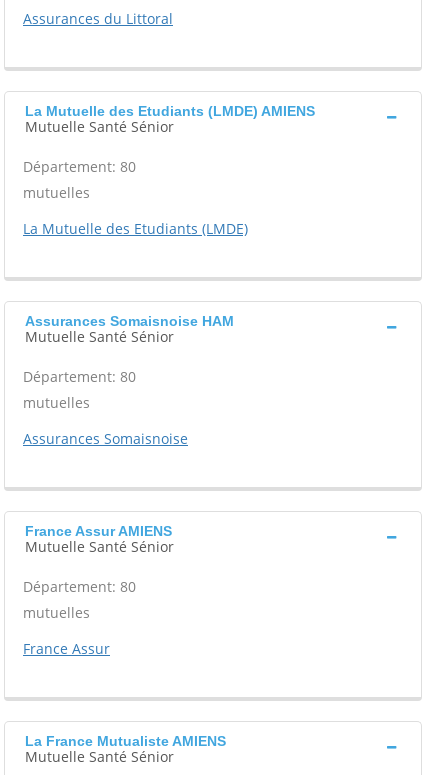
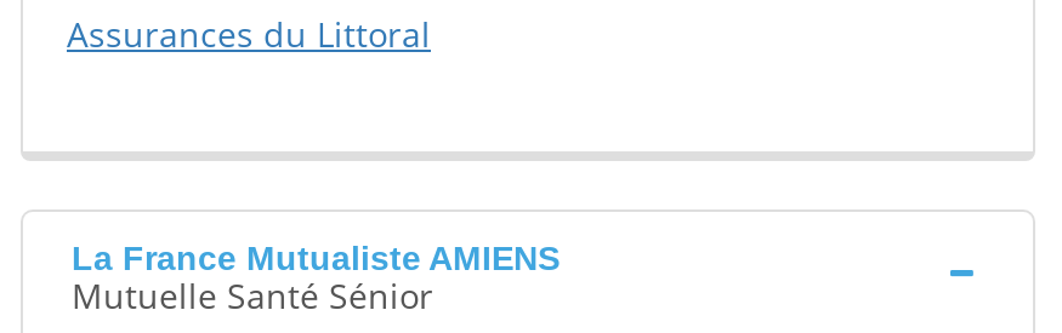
[23,103,315,238] La Mutuelle des Etudiants (LMDE) AMIENS | Mutuelle Santé Sénior | Département: 80 | mutuelles | La Mutuelle des Etudiants (LMDE) -> none
[23,313,234,448] Assurances Somaisnoise HAM | Mutuelle Santé Sénior | Département: 80 | mutuelles | Assurances Somaisnoise -> none
[23,523,174,658] France Assur AMIENS | Mutuelle Santé Sénior | Département: 80 | mutuelles | France Assur -> none

